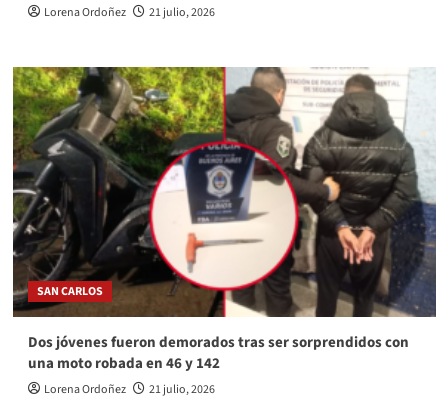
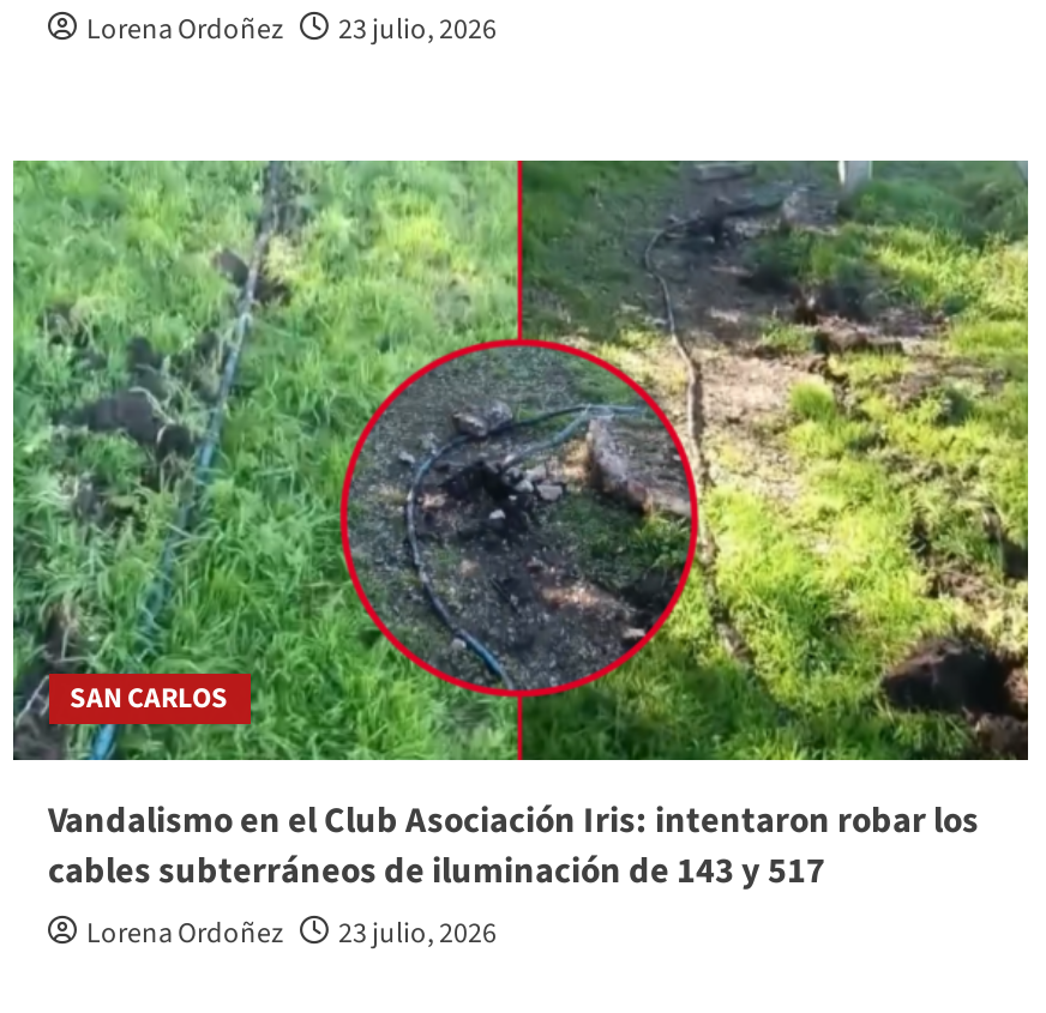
[43,4,214,21] Lorena Ordoñez 21 julio, 2026 -> [86,10,497,51] Lorena Ordoñez 23 julio, 2026
[12,66,437,374] [image] | Dos jóvenes fueron demorados tras ser sorprendidos con | una moto robada en 46 y 142 -> [11,158,1030,897] [image] | Vandalismo en el Club Asociación Iris: intentaron robar los | cables subterráneos de iluminación de 143 y 517
[43,381,214,398] Lorena Ordoñez 21 julio, 2026 -> [86,914,497,954] Lorena Ordoñez 23 julio, 2026

